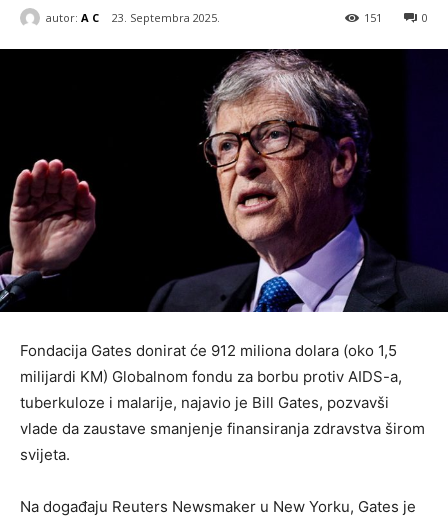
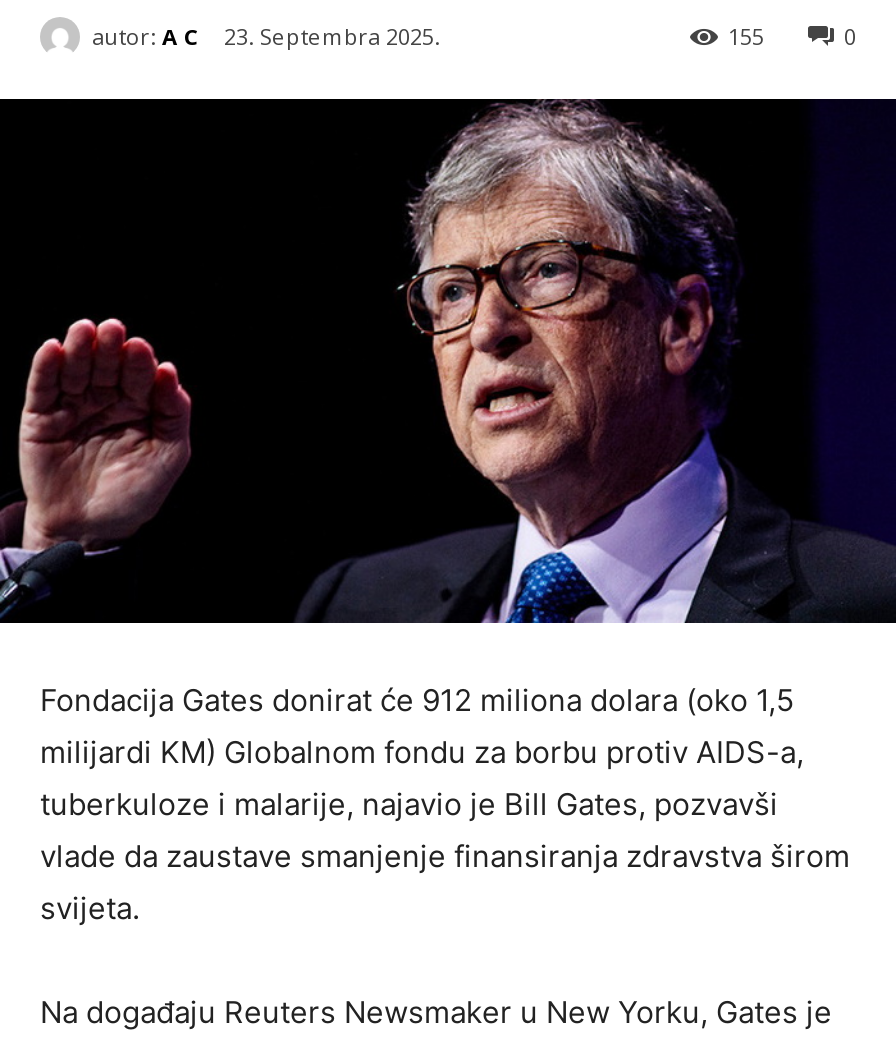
[364,10,382,25] 151 -> [728,21,764,51] 155

